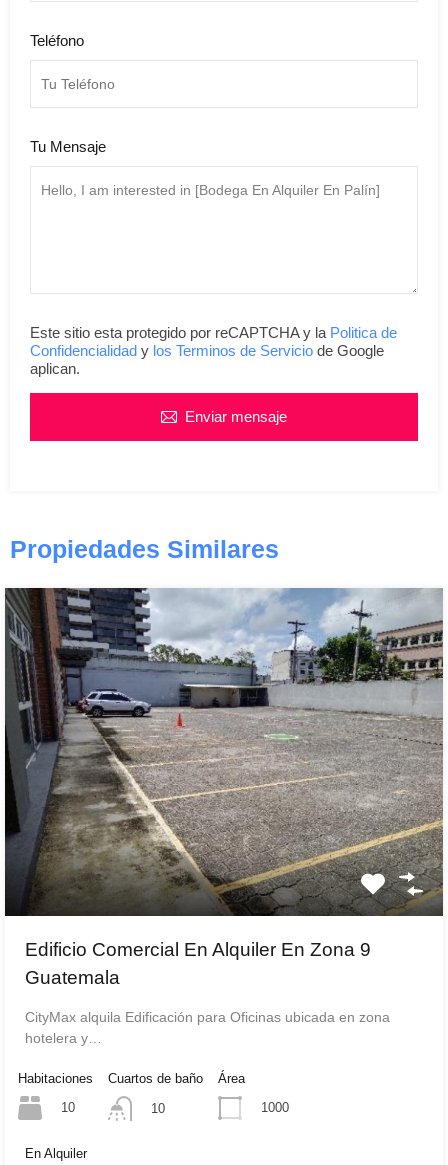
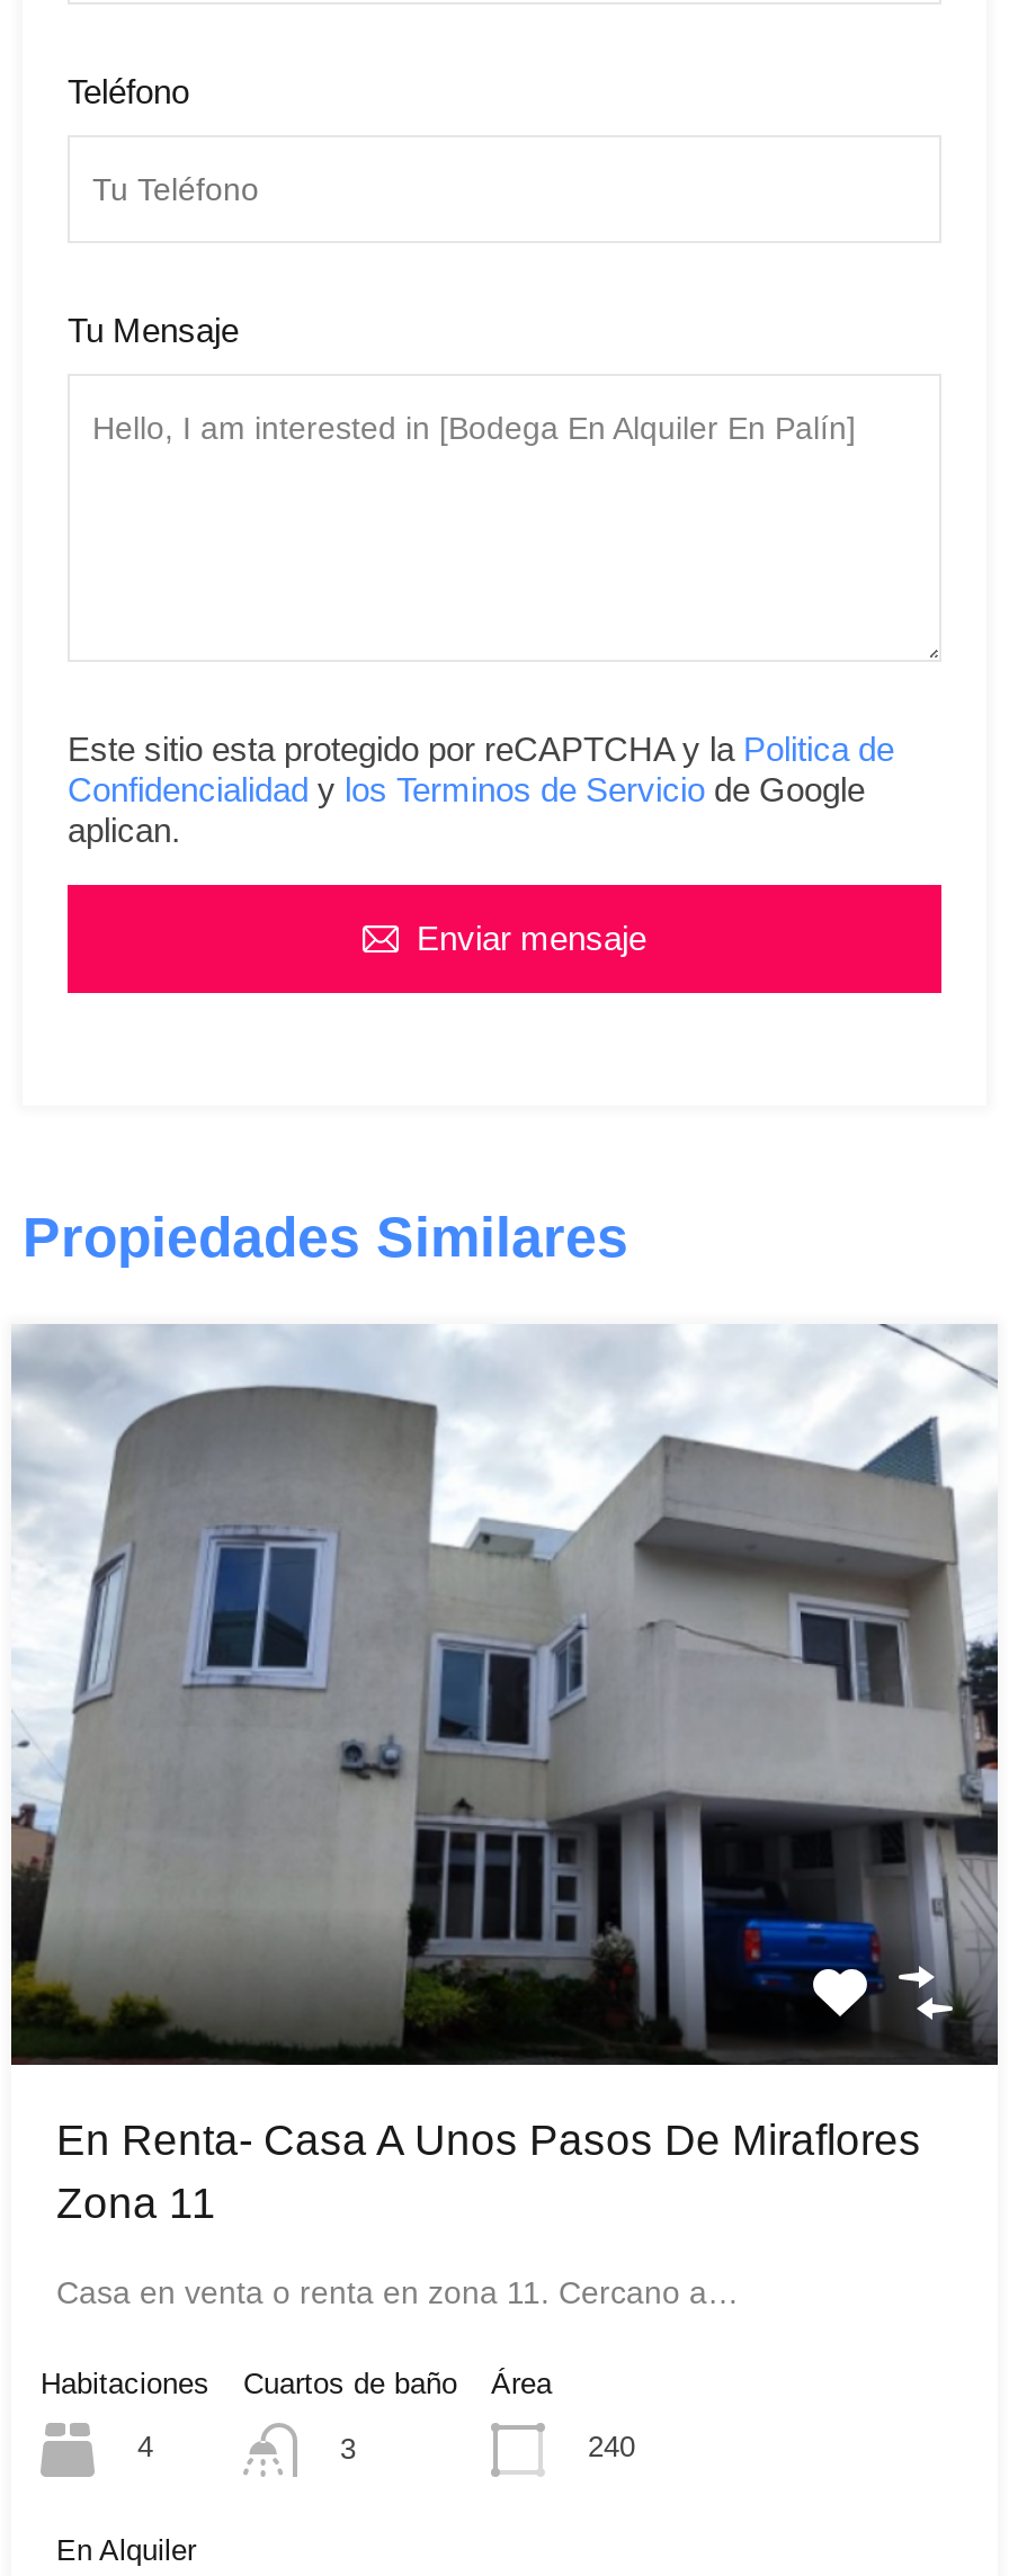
[4,587,444,988] [image] | Edificio Comercial En Alquiler En Zona 9 | Guatemala -> [9,1324,998,2226] [image] | En Renta- Casa A Unos Pasos De Miraflores | Zona 11
[25,1009,390,1046] CityMax alquila Edificación para Oficinas ubicada en zona | hotelera y… -> [56,2273,739,2309] Casa en venta o renta en zona 11. Cercano a…
[61,1100,75,1115] 10 -> [137,2431,153,2465] 4
[151,1101,165,1116] 10 -> [340,2431,356,2465] 3
[261,1100,289,1115] 1000 -> [588,2431,635,2465] 240

